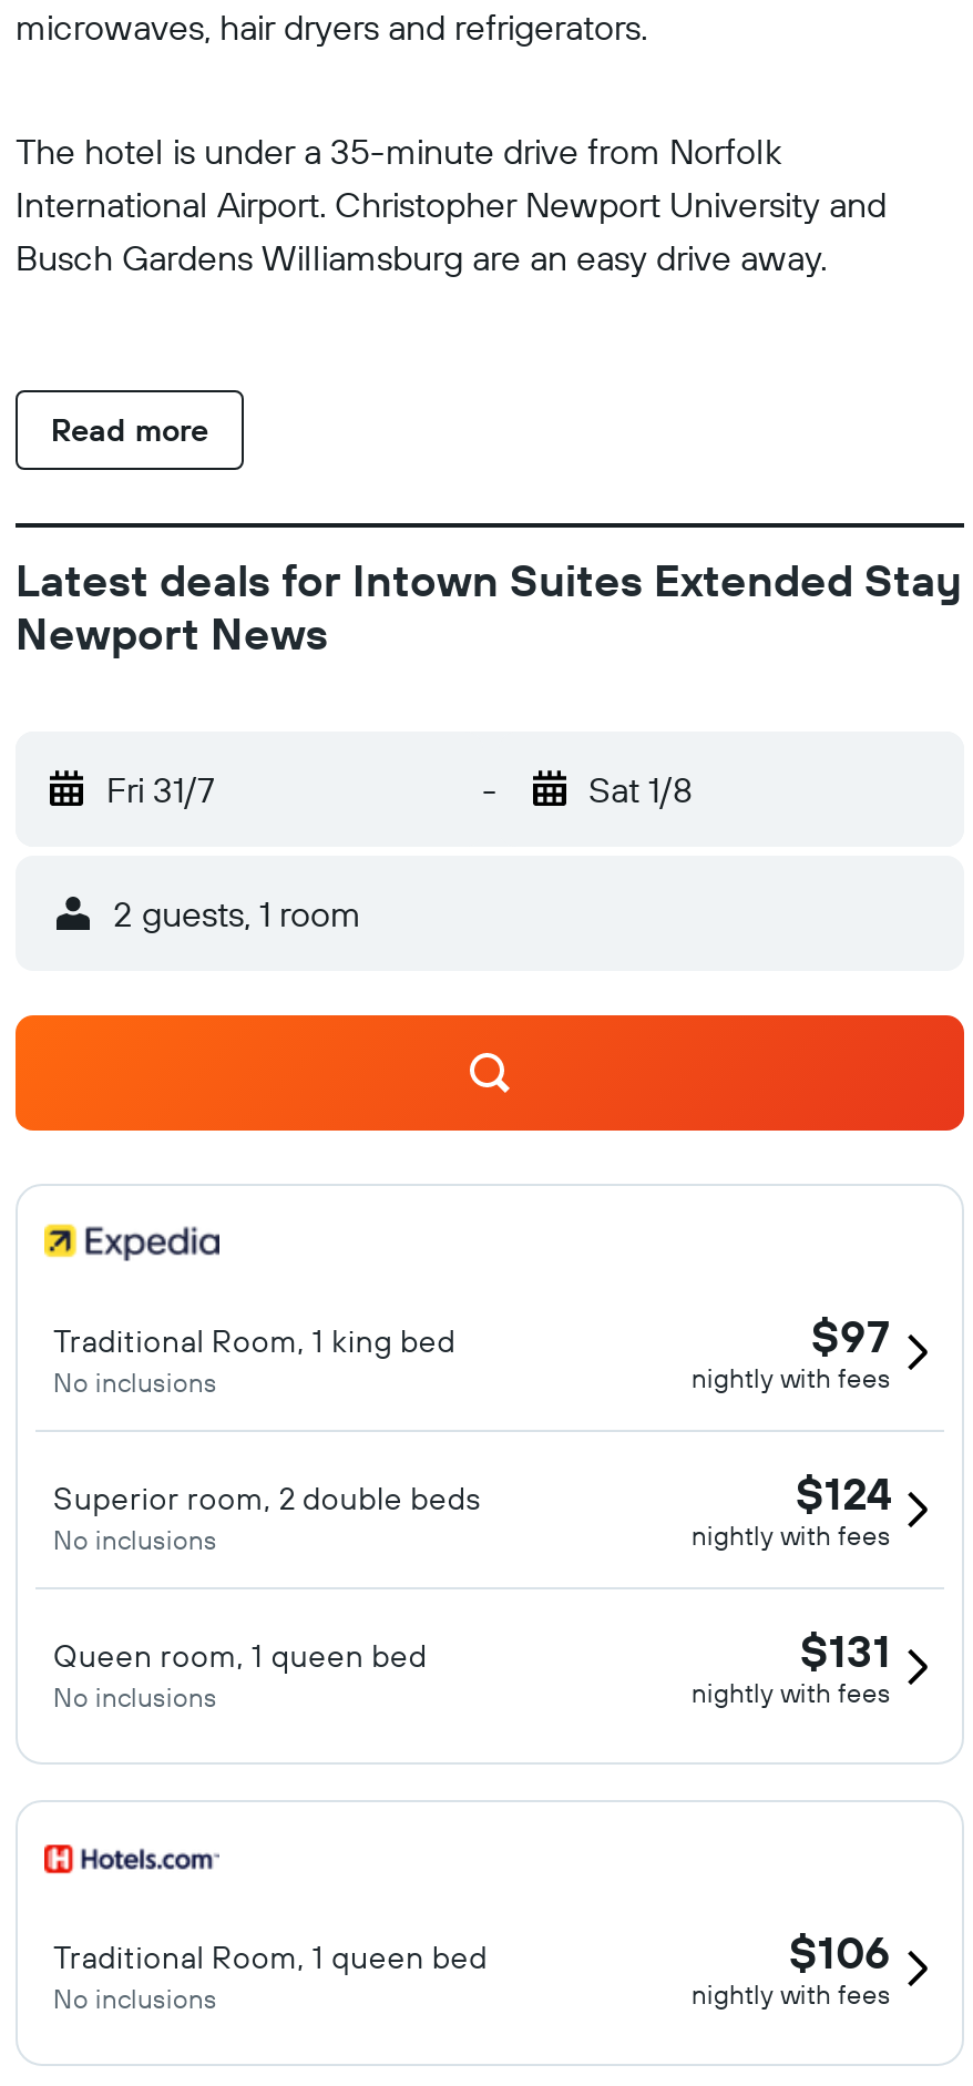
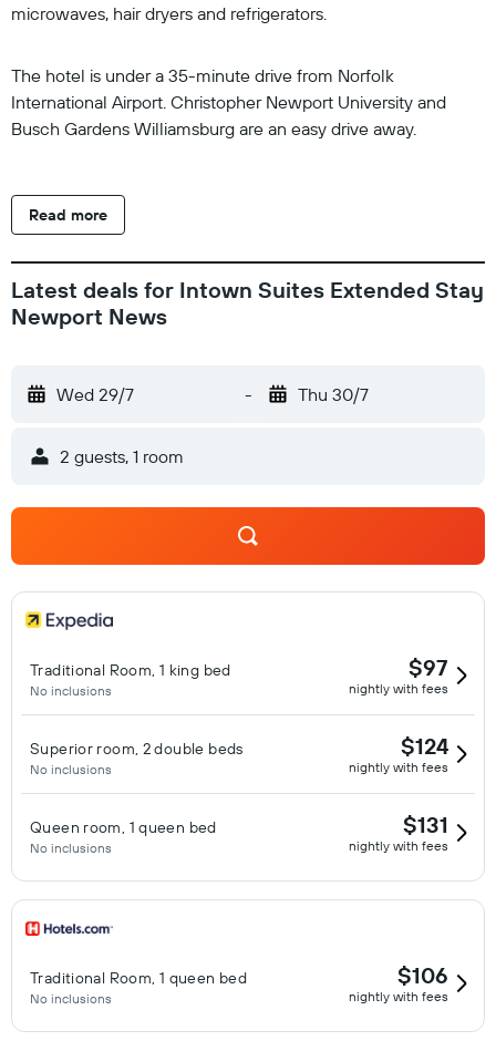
[106,767,215,811] Fri 31/7 -> [56,383,134,405] Wed 29/7
[588,767,693,811] Sat 1/8 -> [297,383,368,405] Thu 30/7

